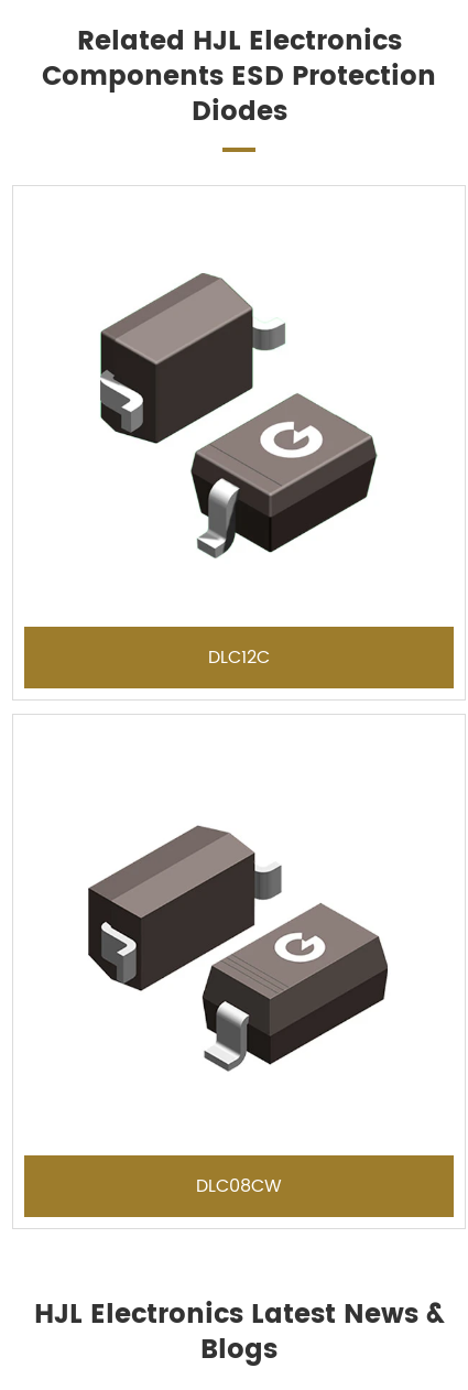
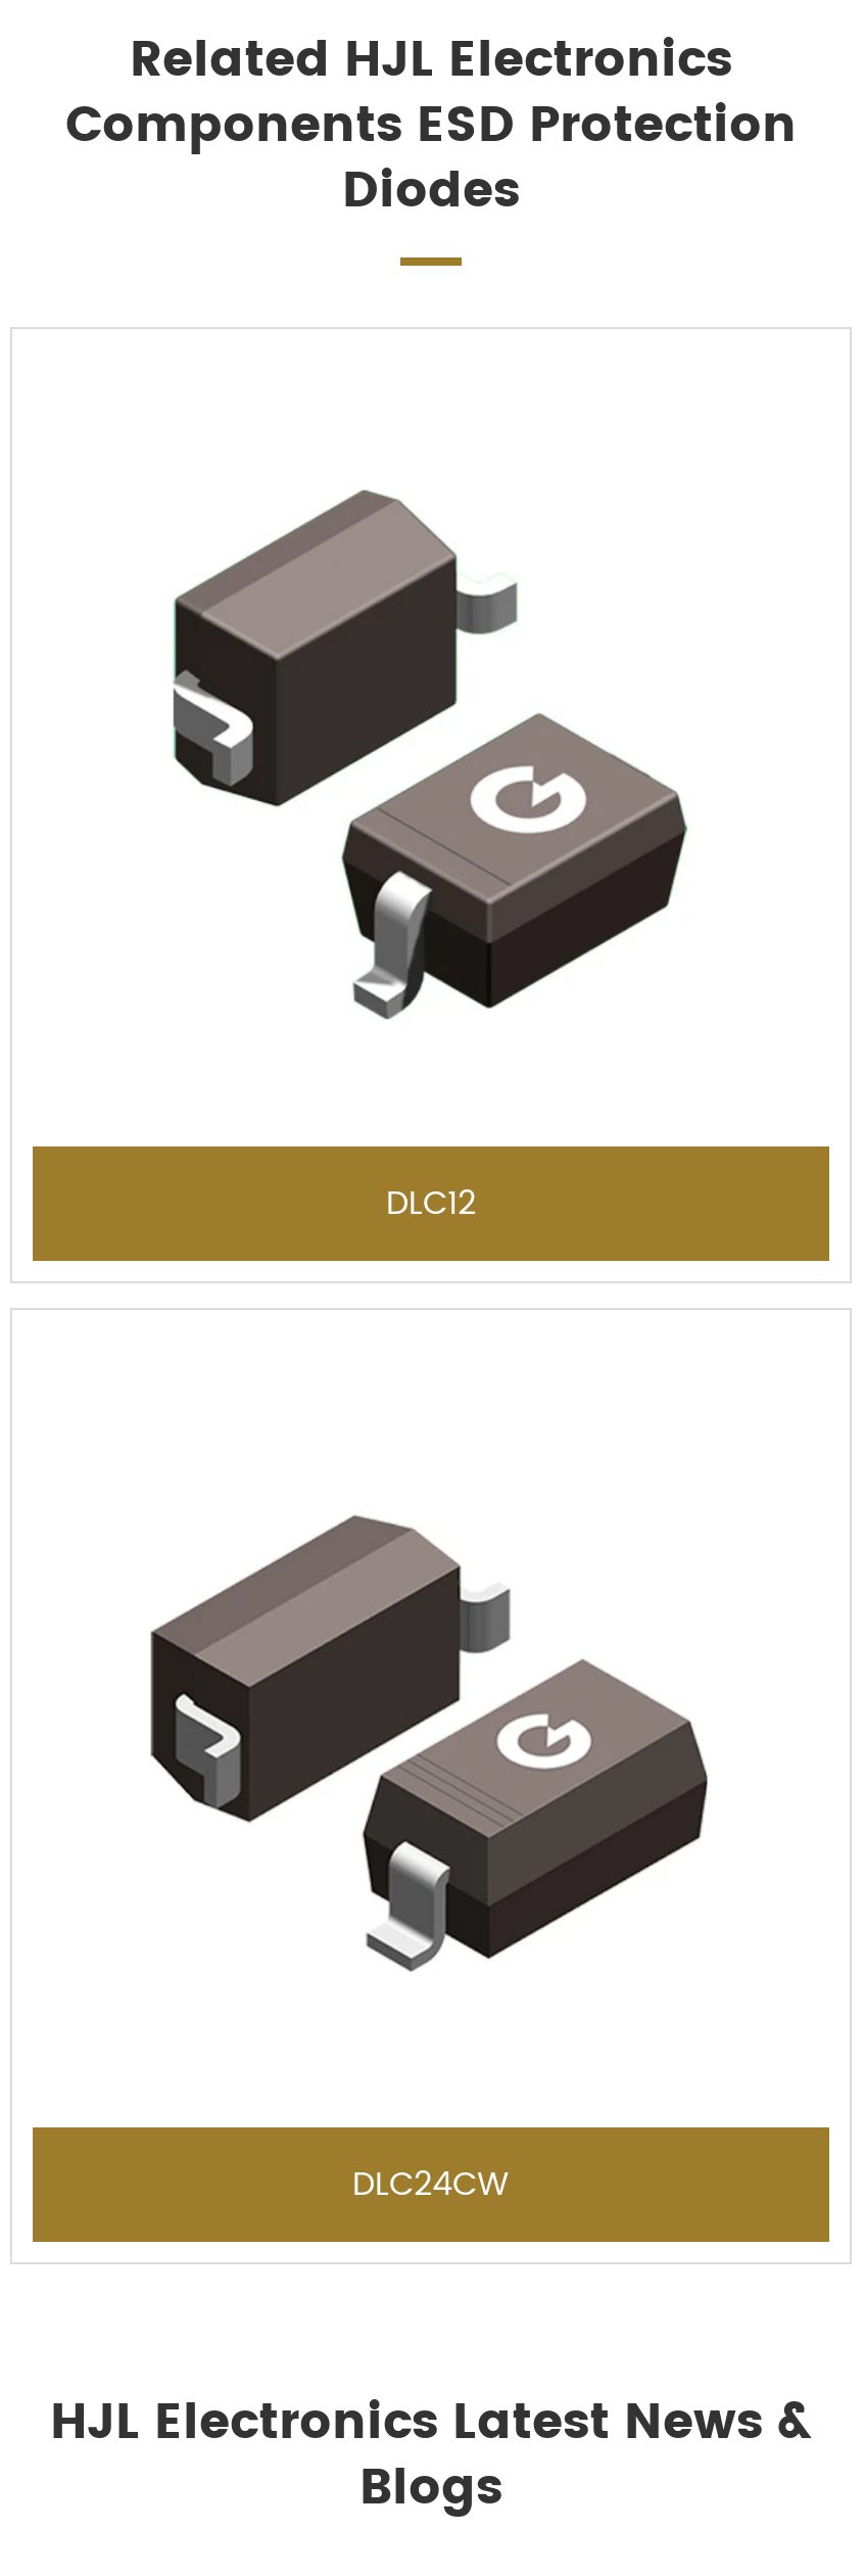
[208,643,270,672] DLC12C -> [386,1177,476,1230] DLC12
[196,1172,282,1200] DLC08CW -> [352,2158,510,2211] DLC24CW

